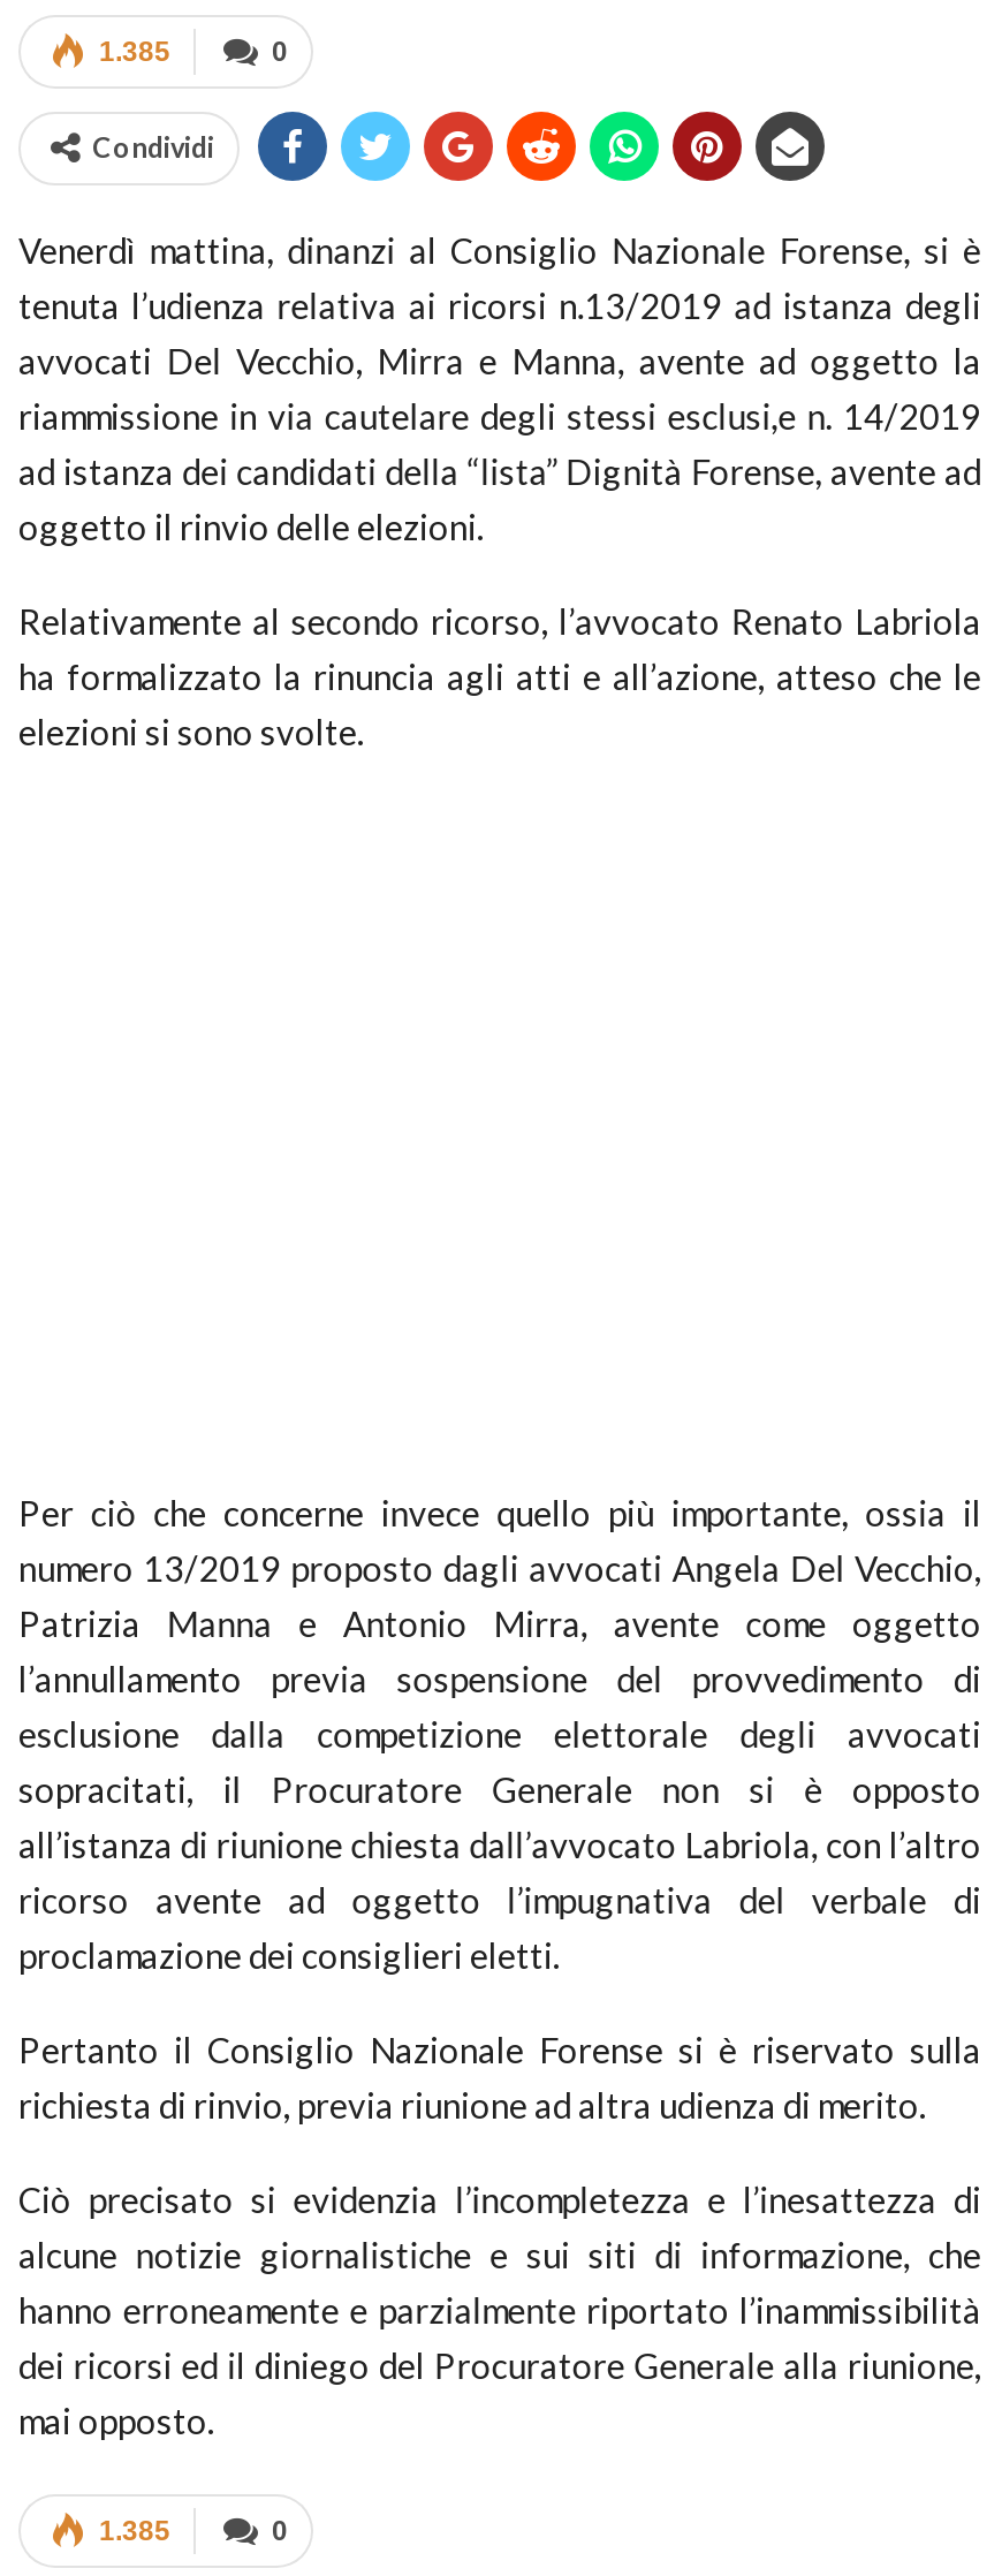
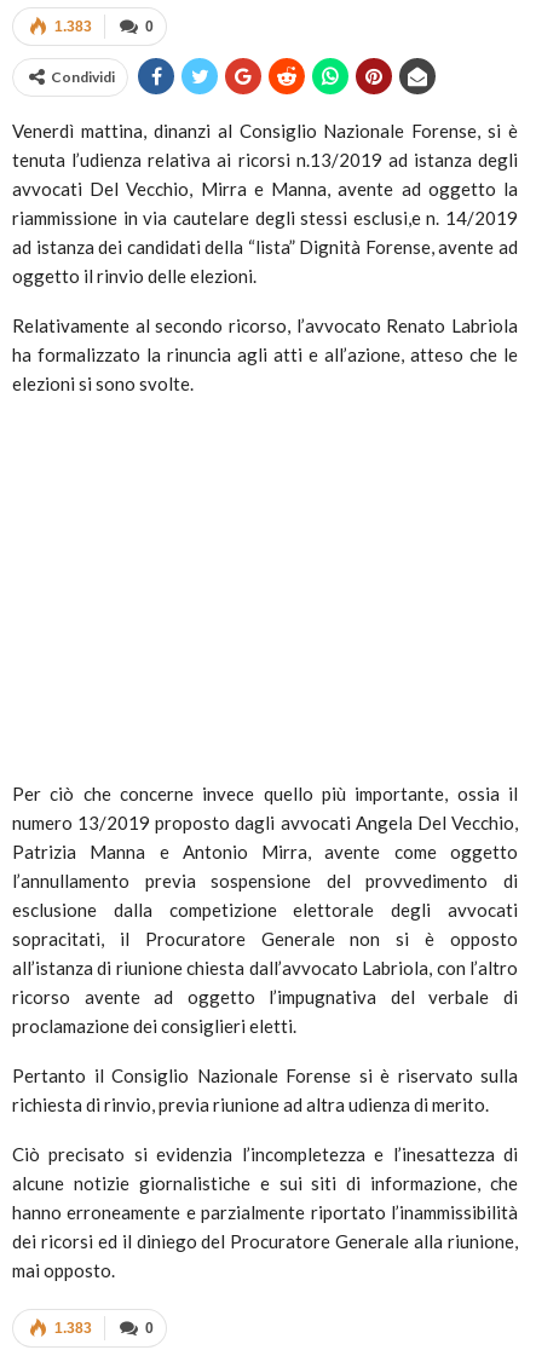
[99,35,170,68] 1.385 -> [54,18,92,35] 1.383
[99,2514,170,2547] 1.385 -> [54,1320,92,1336] 1.383

